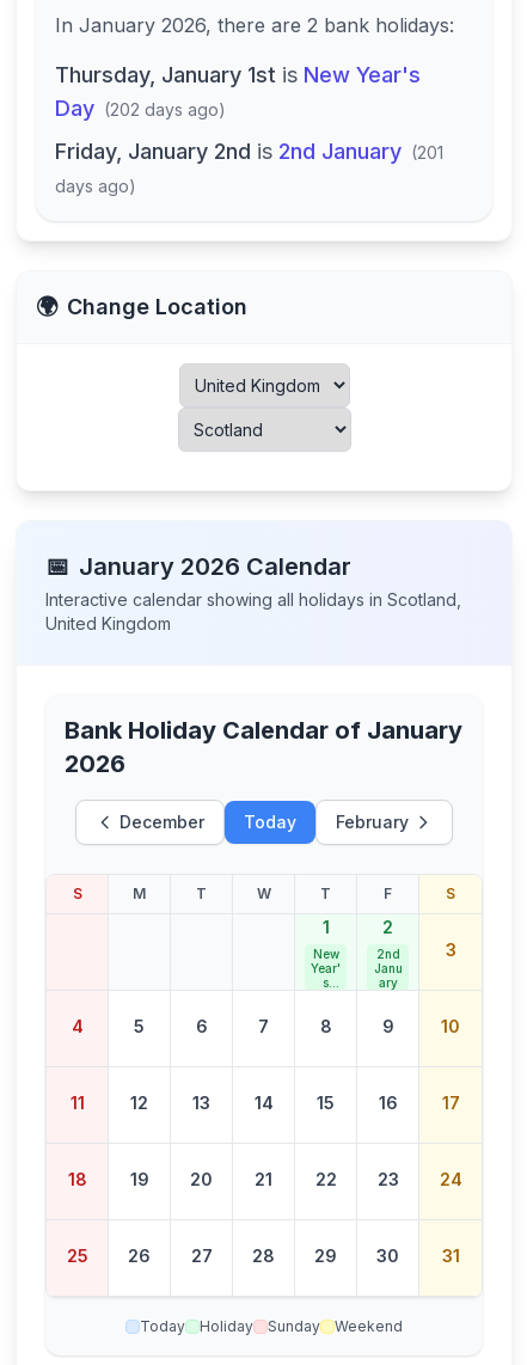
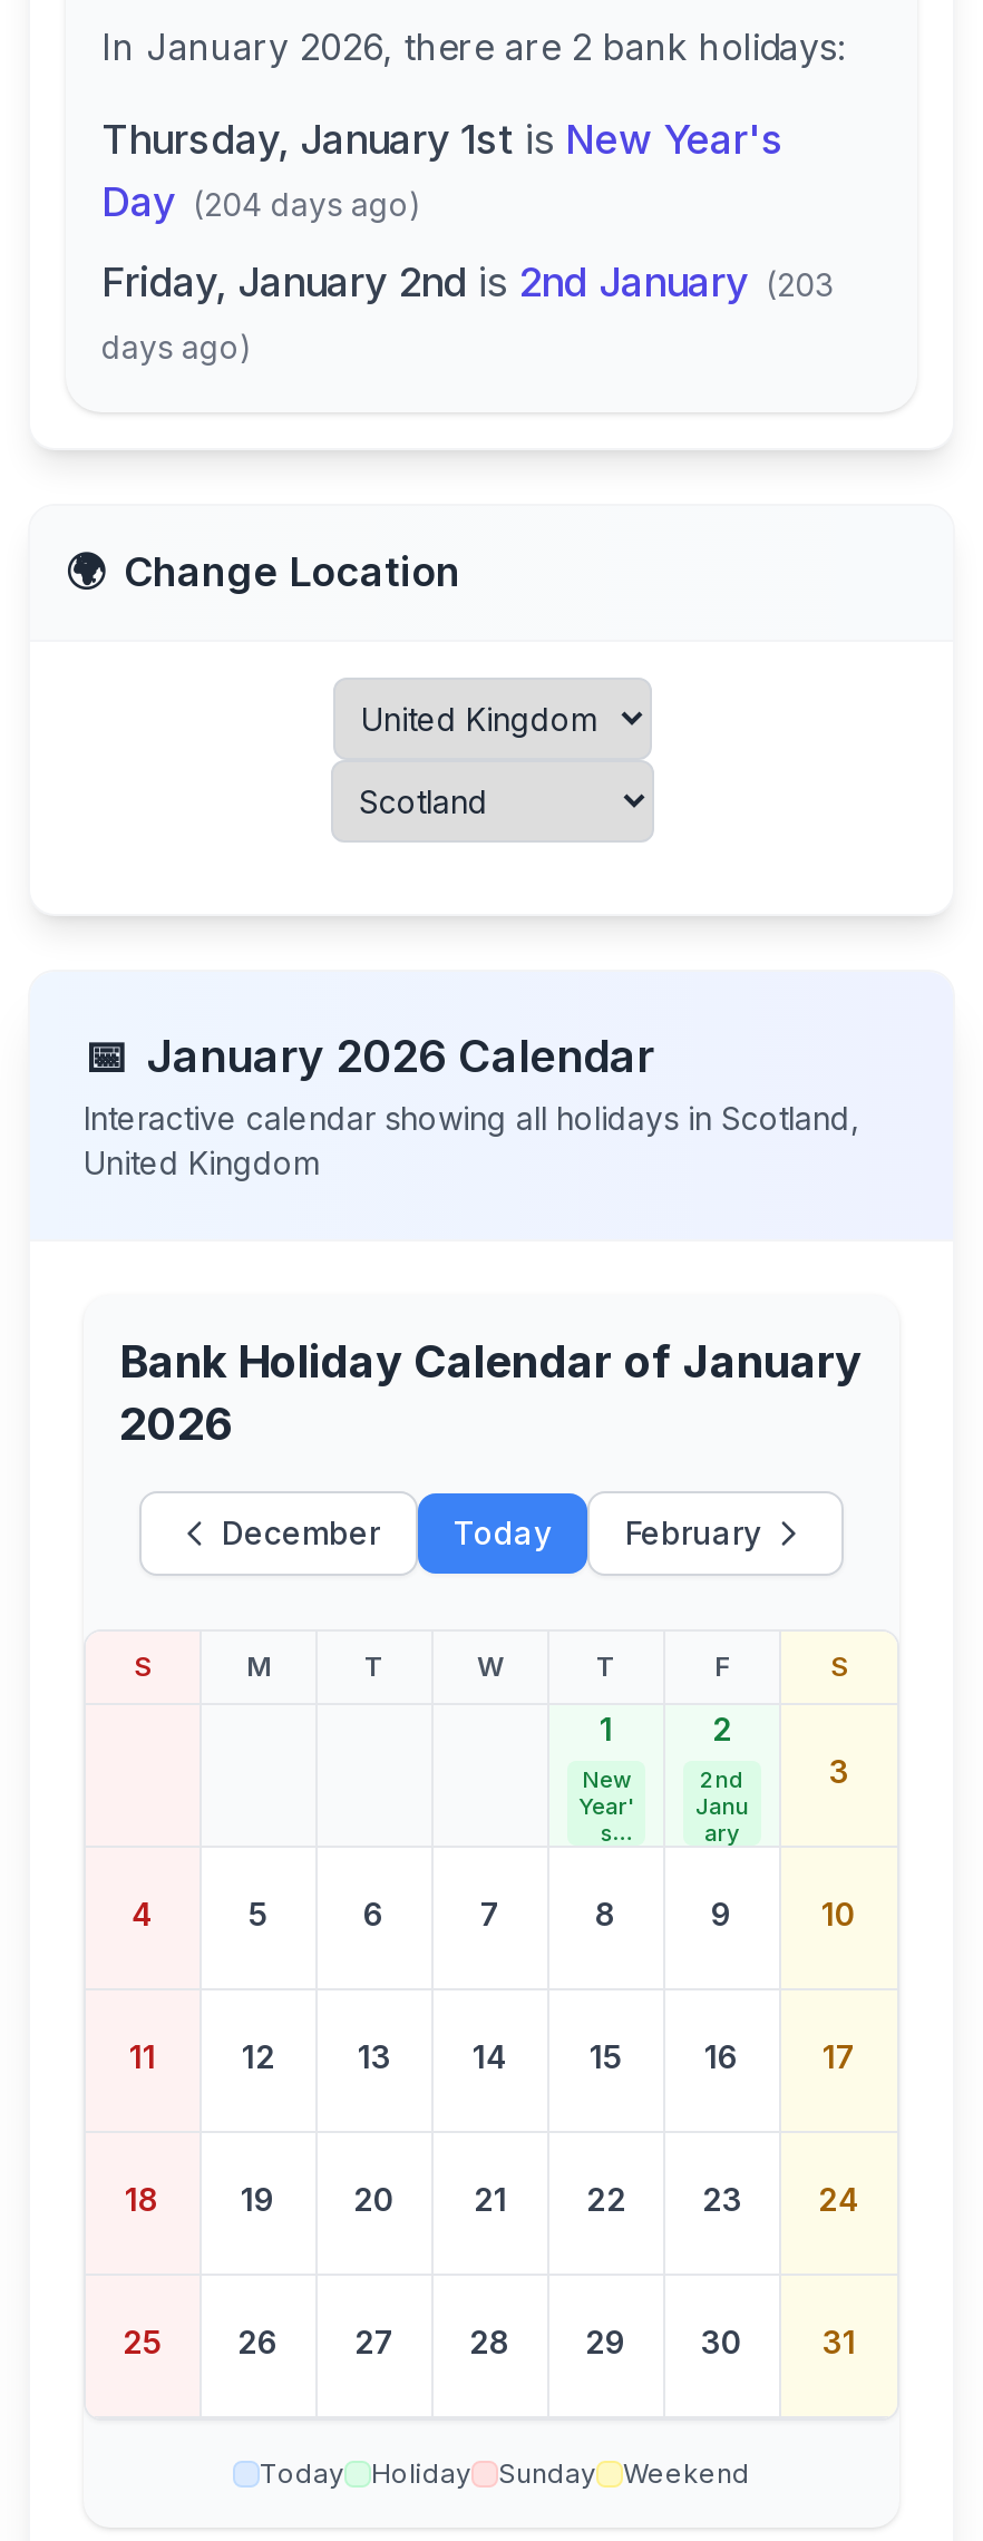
[55,96,226,121] Day (202 days ago) -> [101,178,422,225] Day (204 days ago)
[55,139,443,164] Friday, January 2nd is 2nd January (201 -> [101,259,833,305] Friday, January 2nd is 2nd January (203

